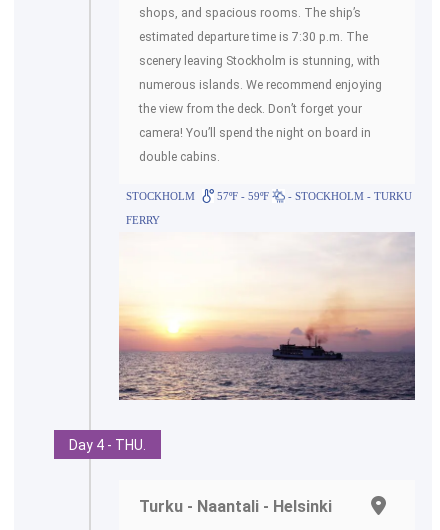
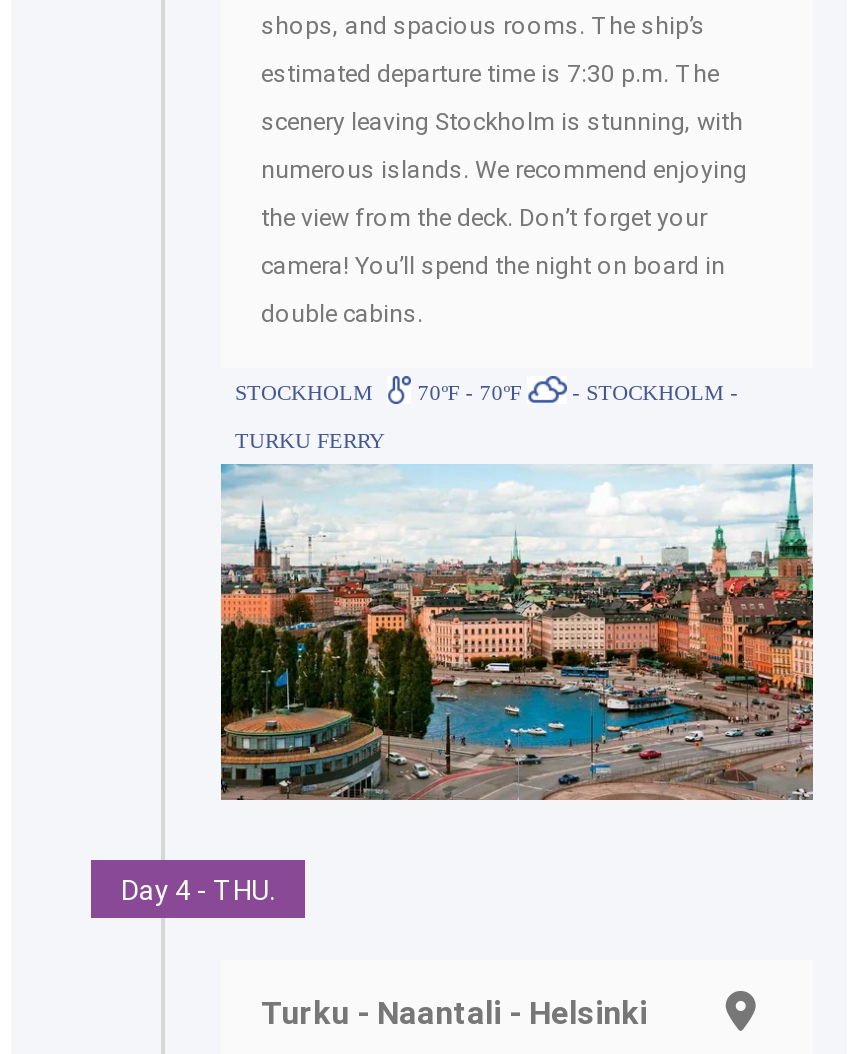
[214,190,412,202] 57ºF - 59ºF | - STOCKHOLM - TURKU -> [411,379,738,403] 70ºF - 70ºF | - STOCKHOLM -
[126,214,160,226] FERRY -> [235,427,385,451] TURKU FERRY
[118,232,416,401] [image] -> [219,464,815,802] [image]

